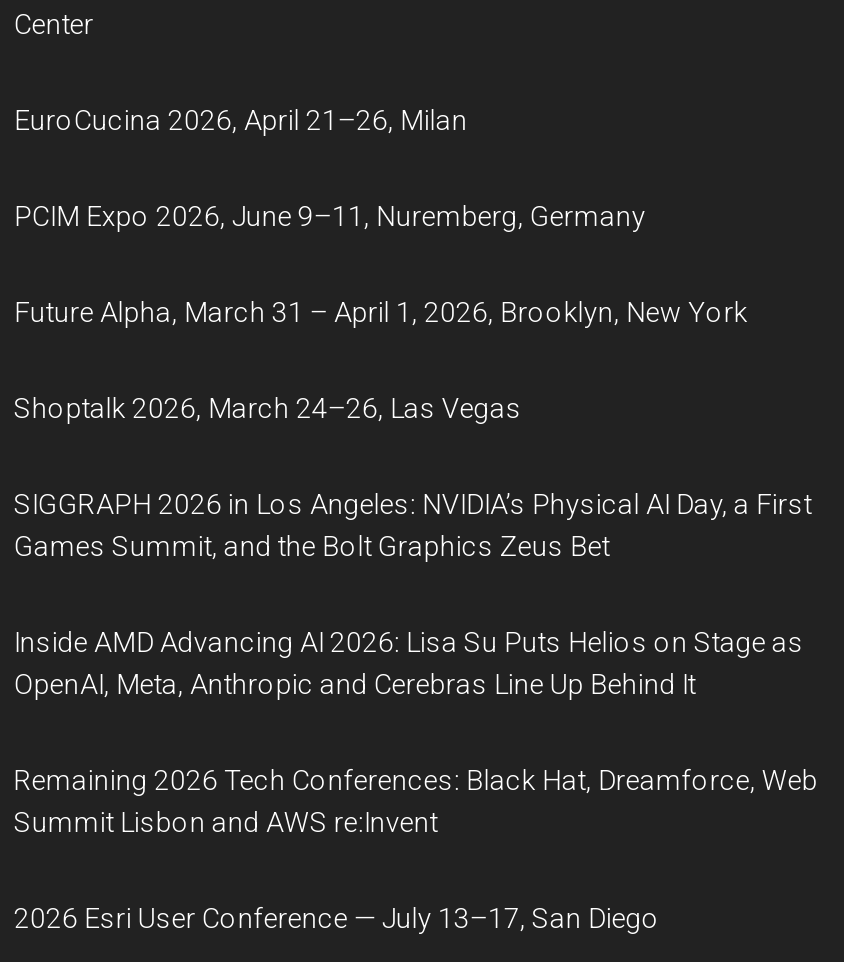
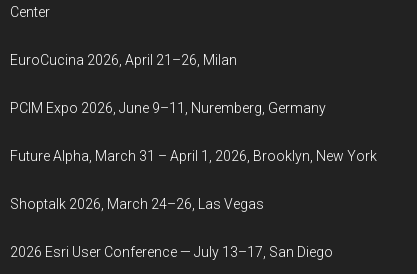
[14,488,818,838] SIGGRAPH 2026 in Los Angeles: NVIDIA’s Physical AI Day, a First | Games Summit, and the Bolt Graphics Zeus Bet | Inside AMD Advancing AI 2026: Lisa Su Puts Helios on Stage as | OpenAI, Meta, Anthropic and Cerebras Line Up Behind It | Remaining 2026 Tech Conferences: Black Hat, Dreamforce, Web | Summit Lisbon and AWS re:Invent -> none

